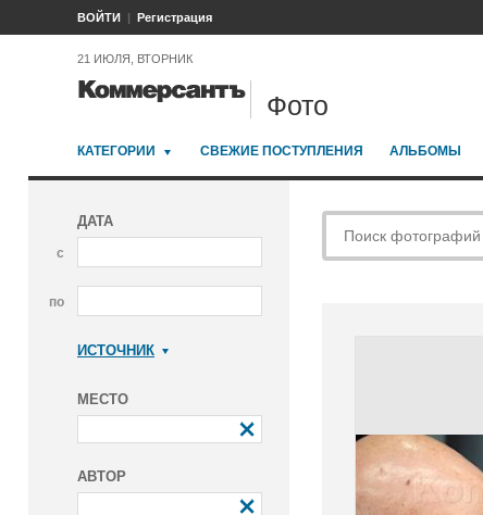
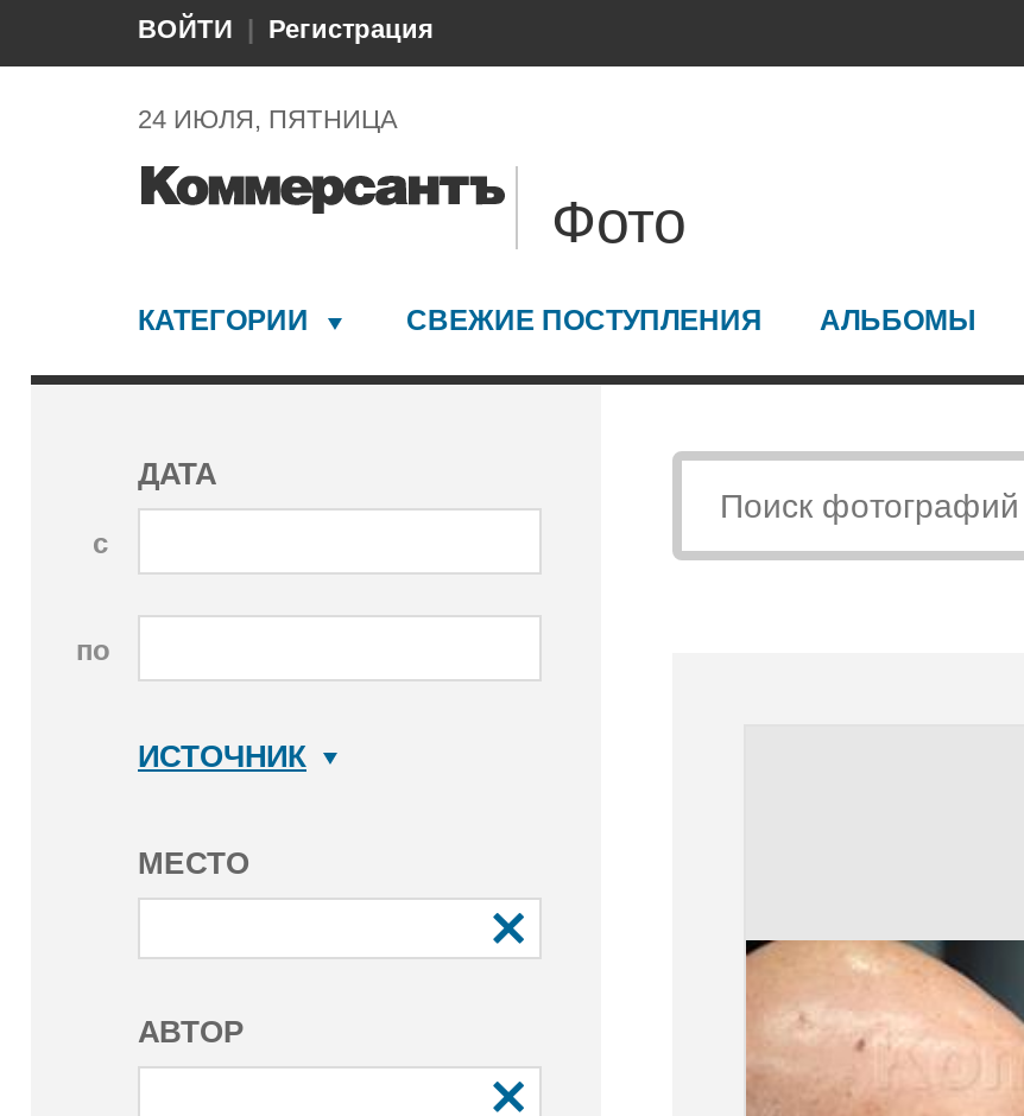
[77,52,193,65] 21 ИЮЛЯ, ВТОРНИК -> [138,104,397,133] 24 ИЮЛЯ, ПЯТНИЦА

